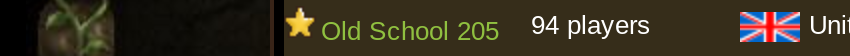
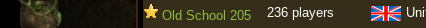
[321,10,651,46] Old School 205 94 players -> [161,5,333,23] Old School 205 236 players

